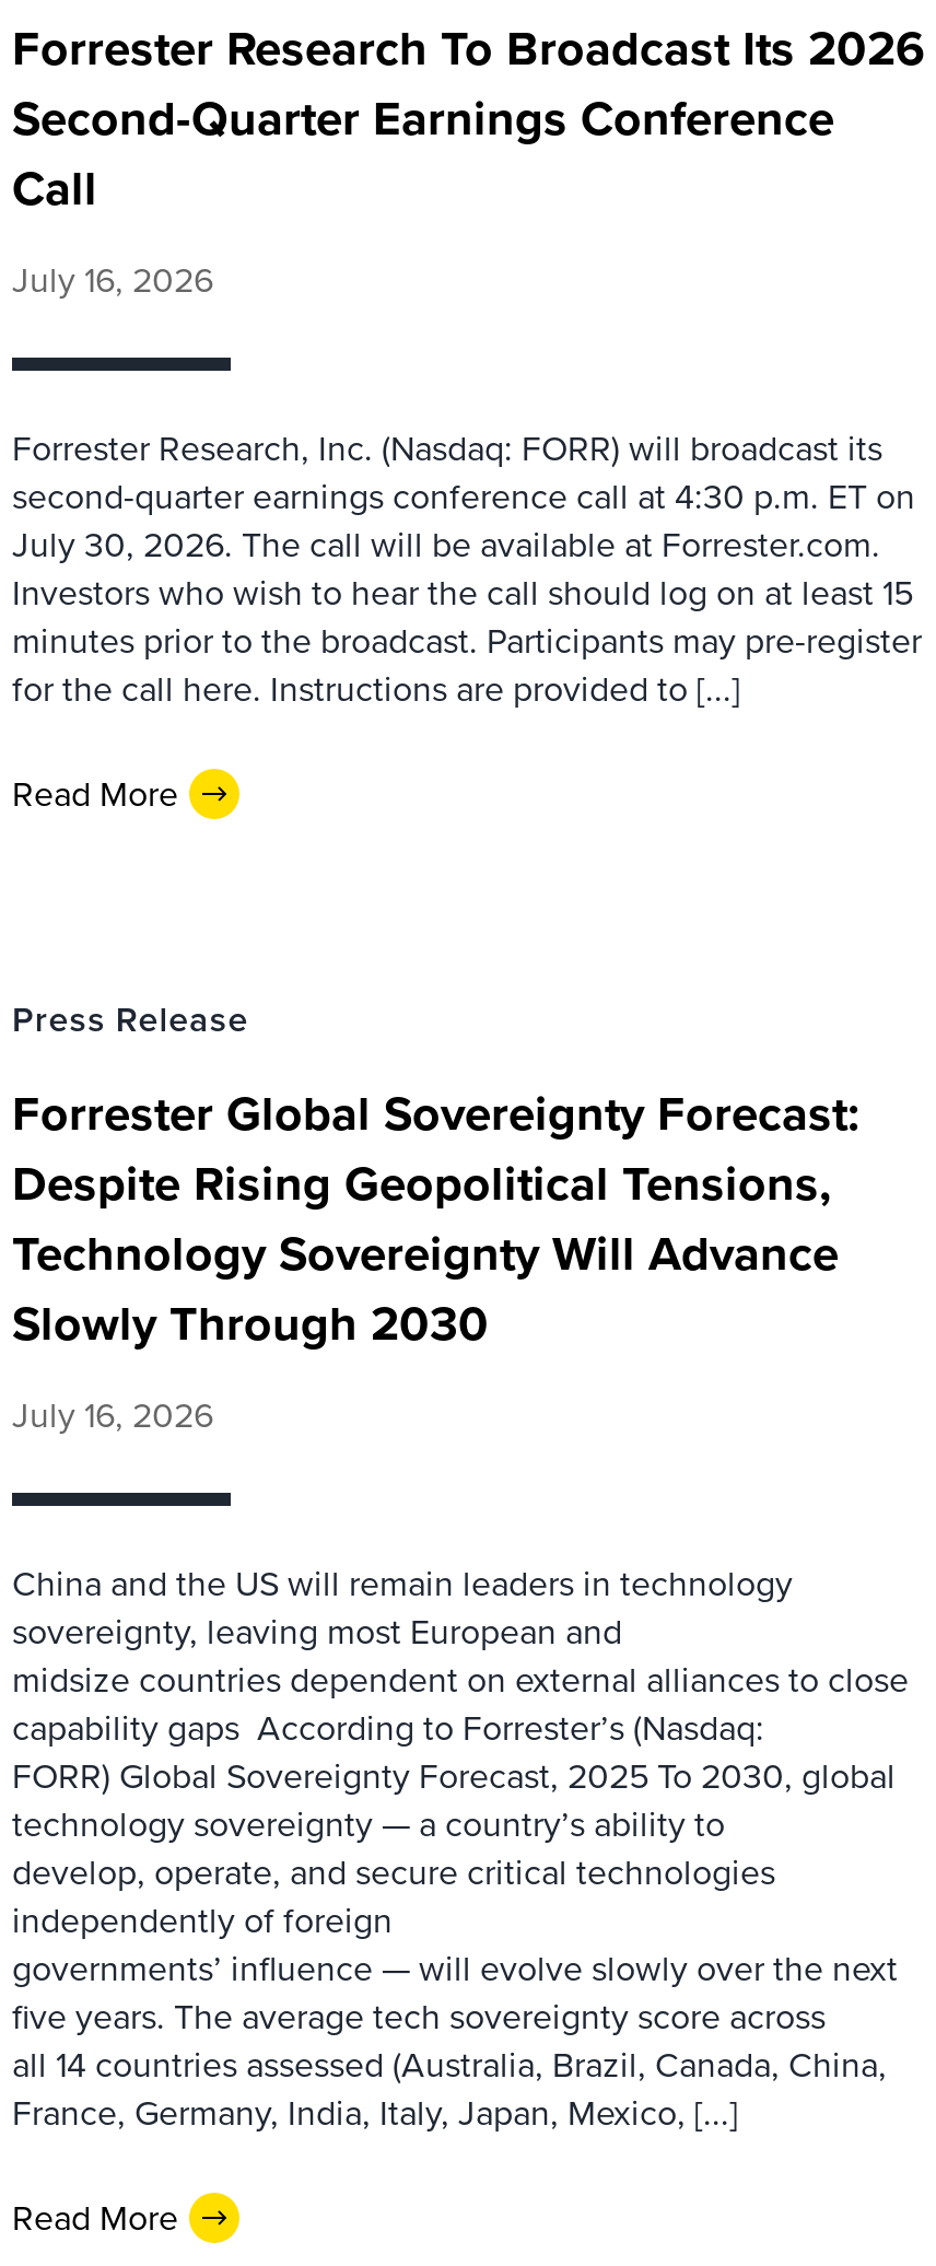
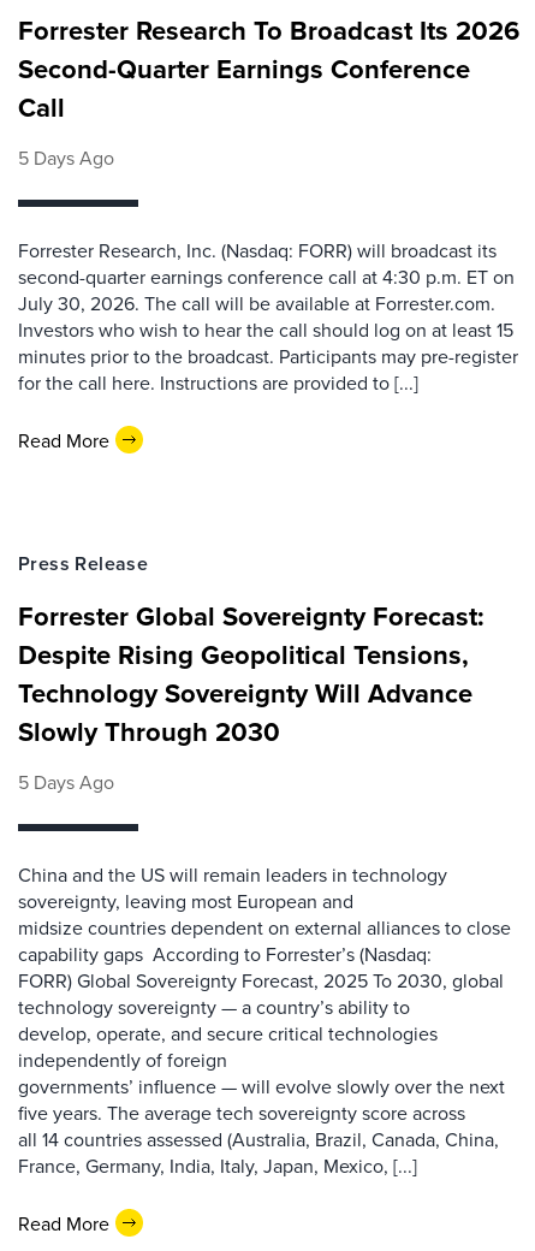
[12,255,213,305] July 16, 2026 -> [18,144,114,171] 5 Days Ago
[12,1390,213,1440] July 16, 2026 -> [18,769,114,795] 5 Days Ago

